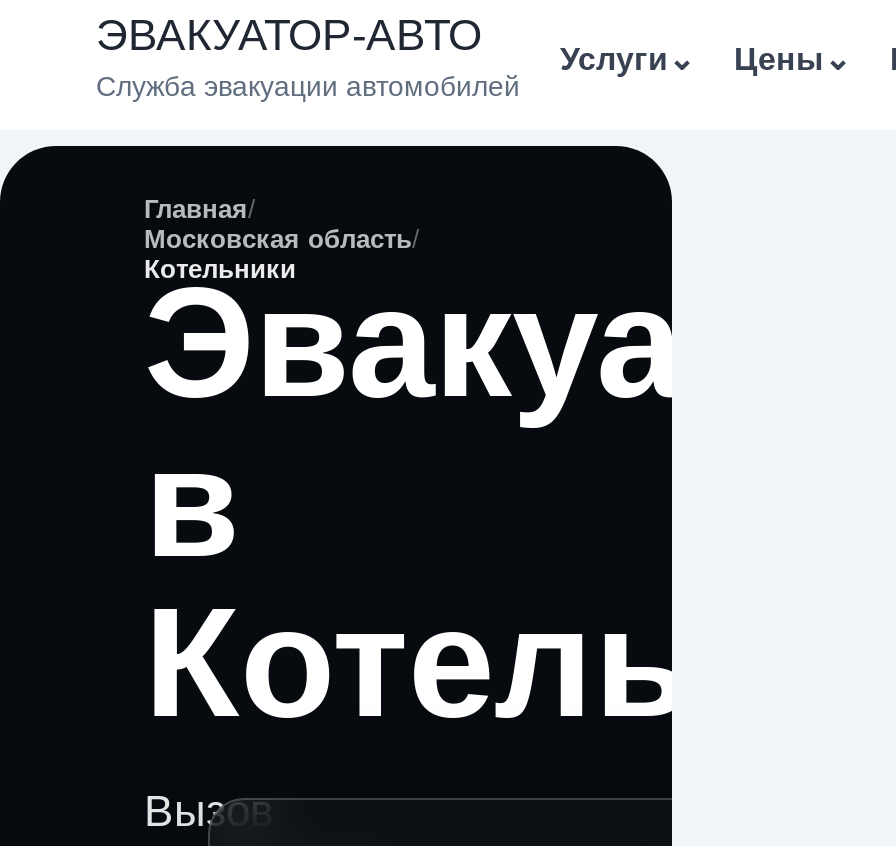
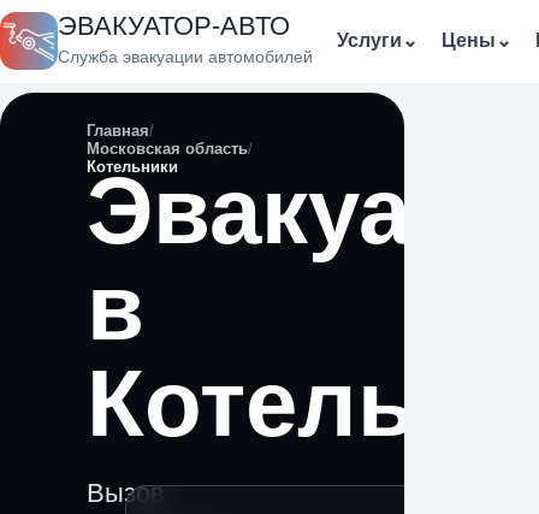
none -> [4,11,54,71] [image]

